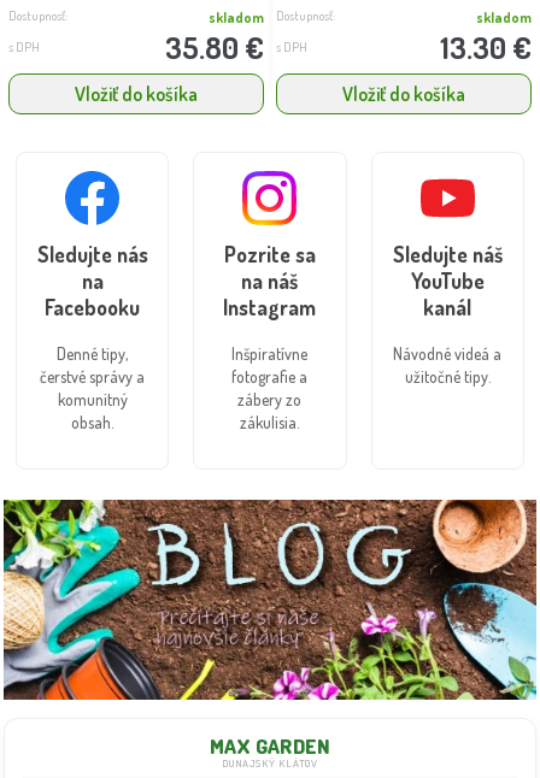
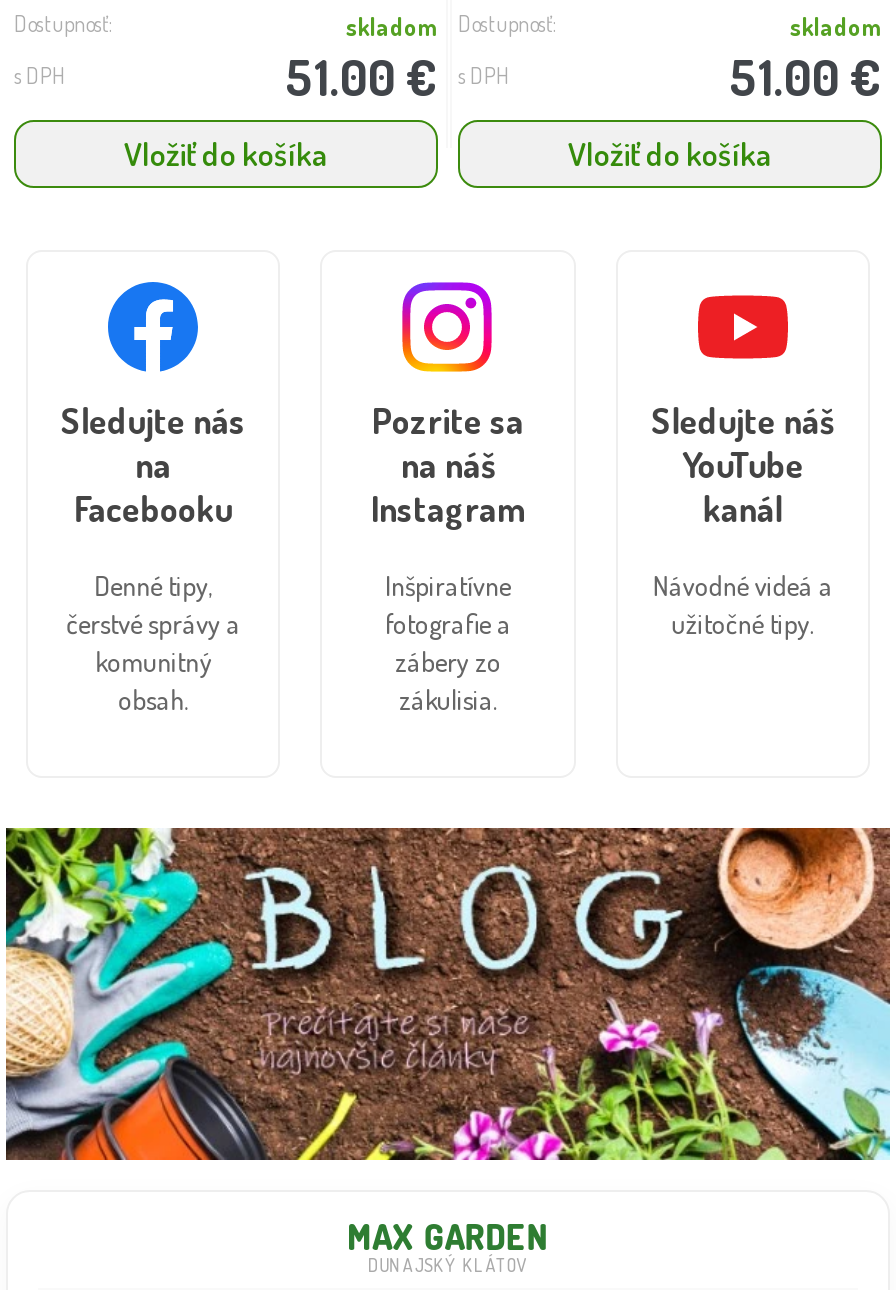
[165,27,307,66] 35.80 € s DPH -> [286,43,510,107] 51.00 € s DPH
[440,27,532,66] 13.30 € -> [730,43,882,107] 51.00 €

